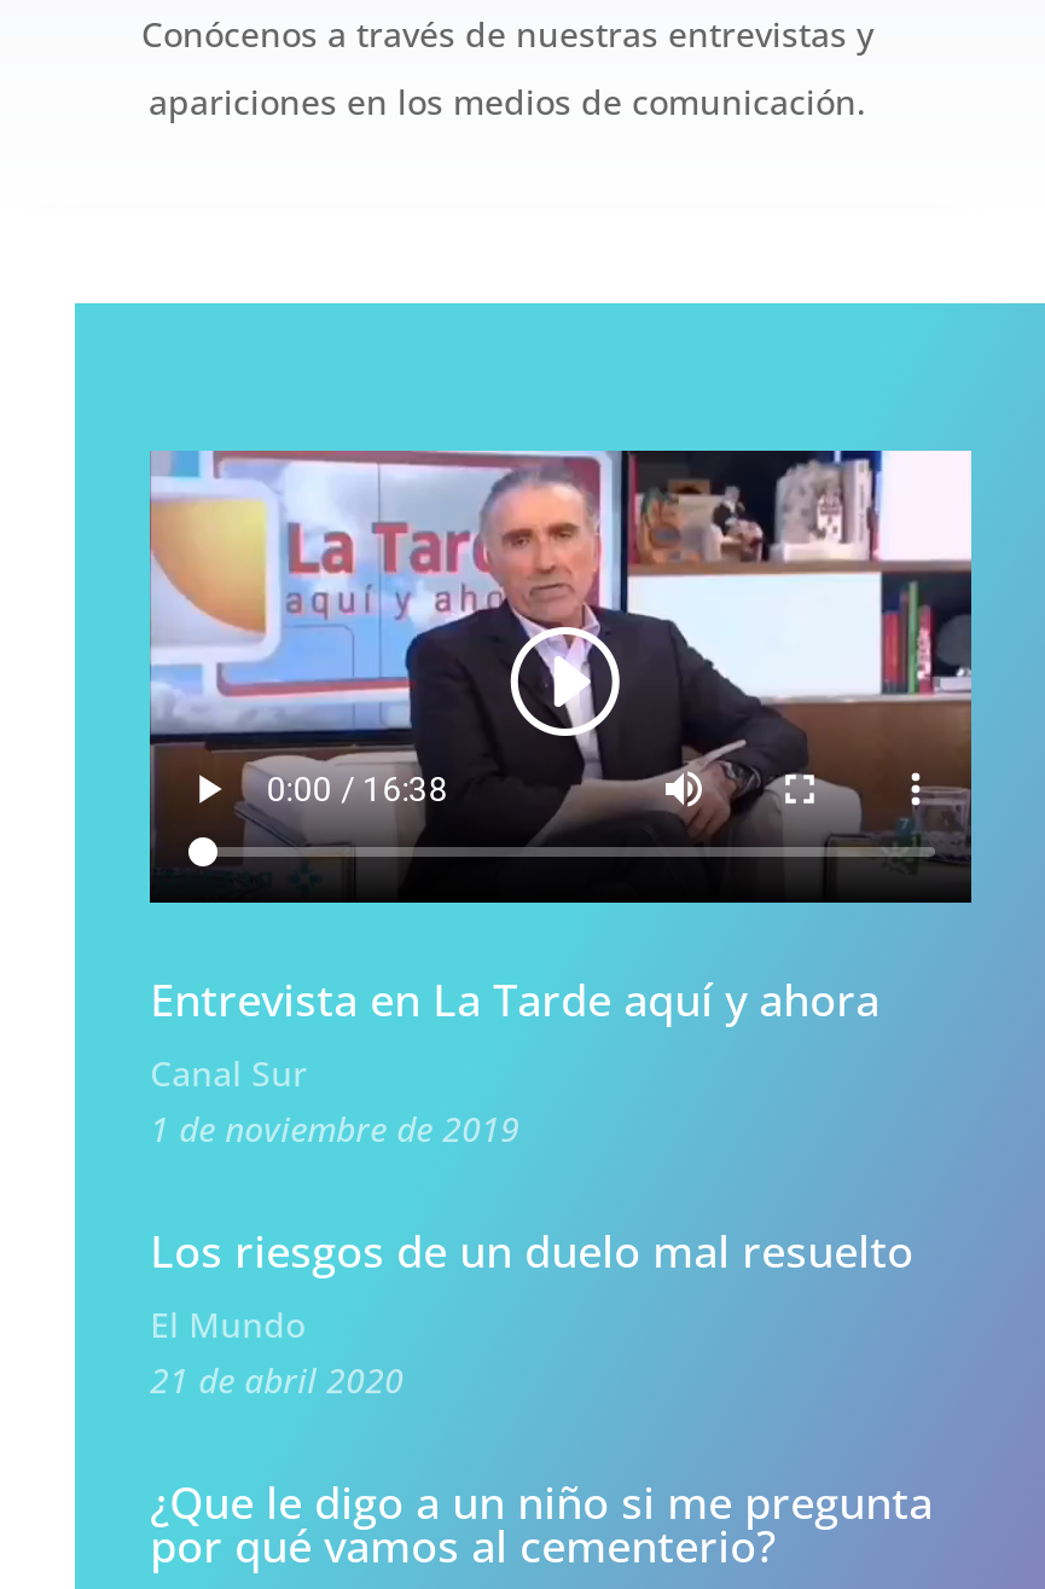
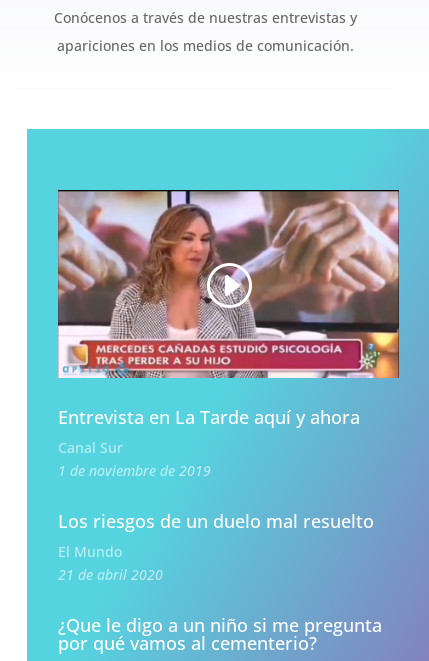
[147,448,974,905] [image] -> [57,189,400,379] [image]

